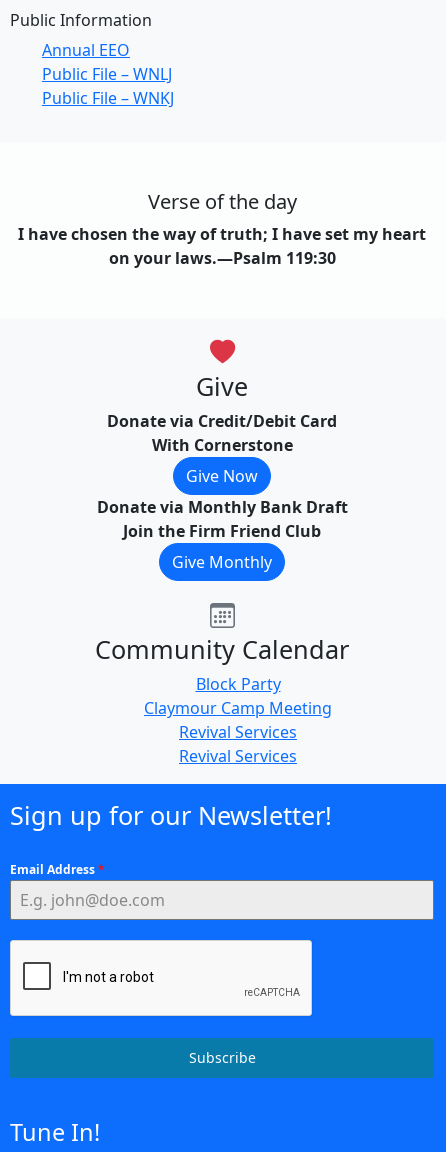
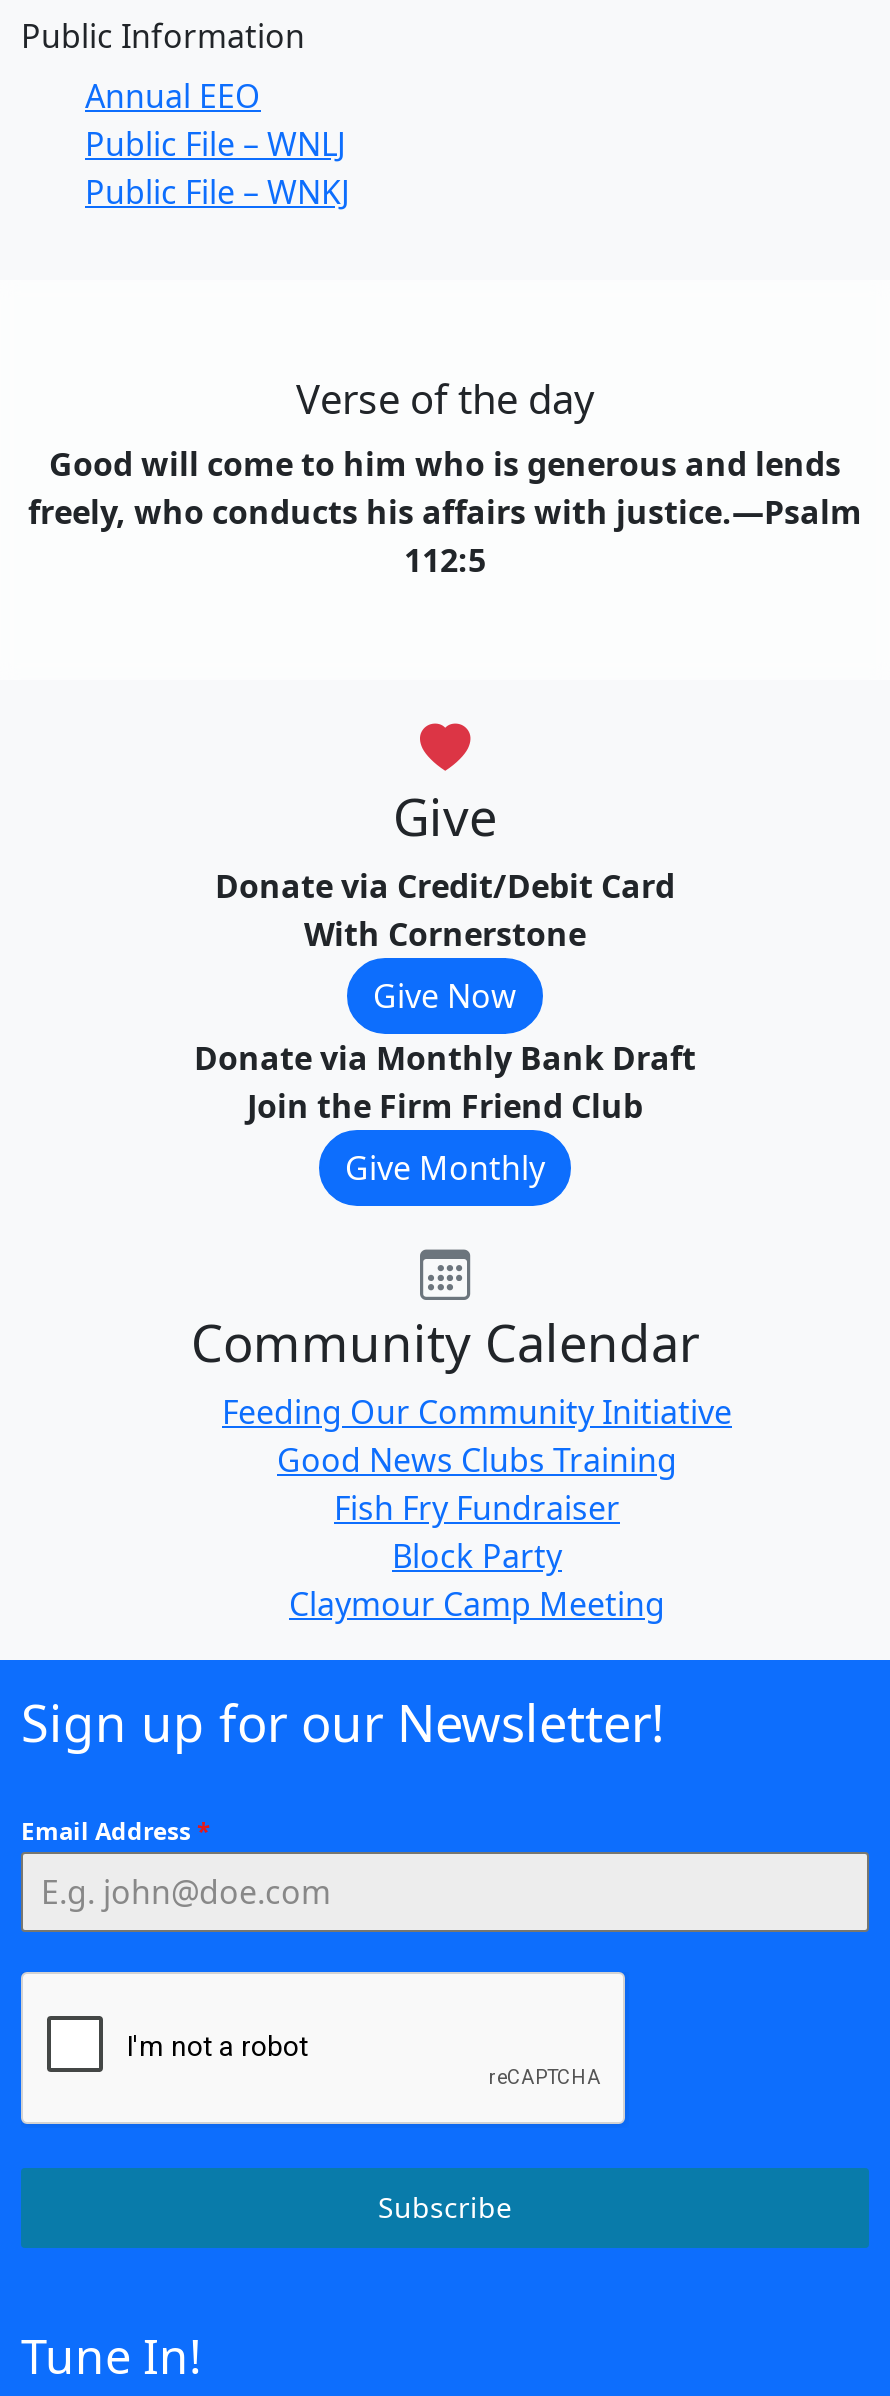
[18,223,426,269] I have chosen the way of truth; I have set my heart | on your laws.—Psalm 119:30 -> [28,441,862,581] Good will come to him who is generous and lends | freely, who conducts his affairs with justice.—Psalm | 112:5
none -> [222,1389,732,1529] Feeding Our Community Initiative | Good News Clubs Training | Fish Fry Fundraiser
moved [144,673,332,719] -> [289,1533,665,1625]: Block Party | Claymour Camp Meeting
[179,721,297,767] Revival Services | Revival Services -> none

